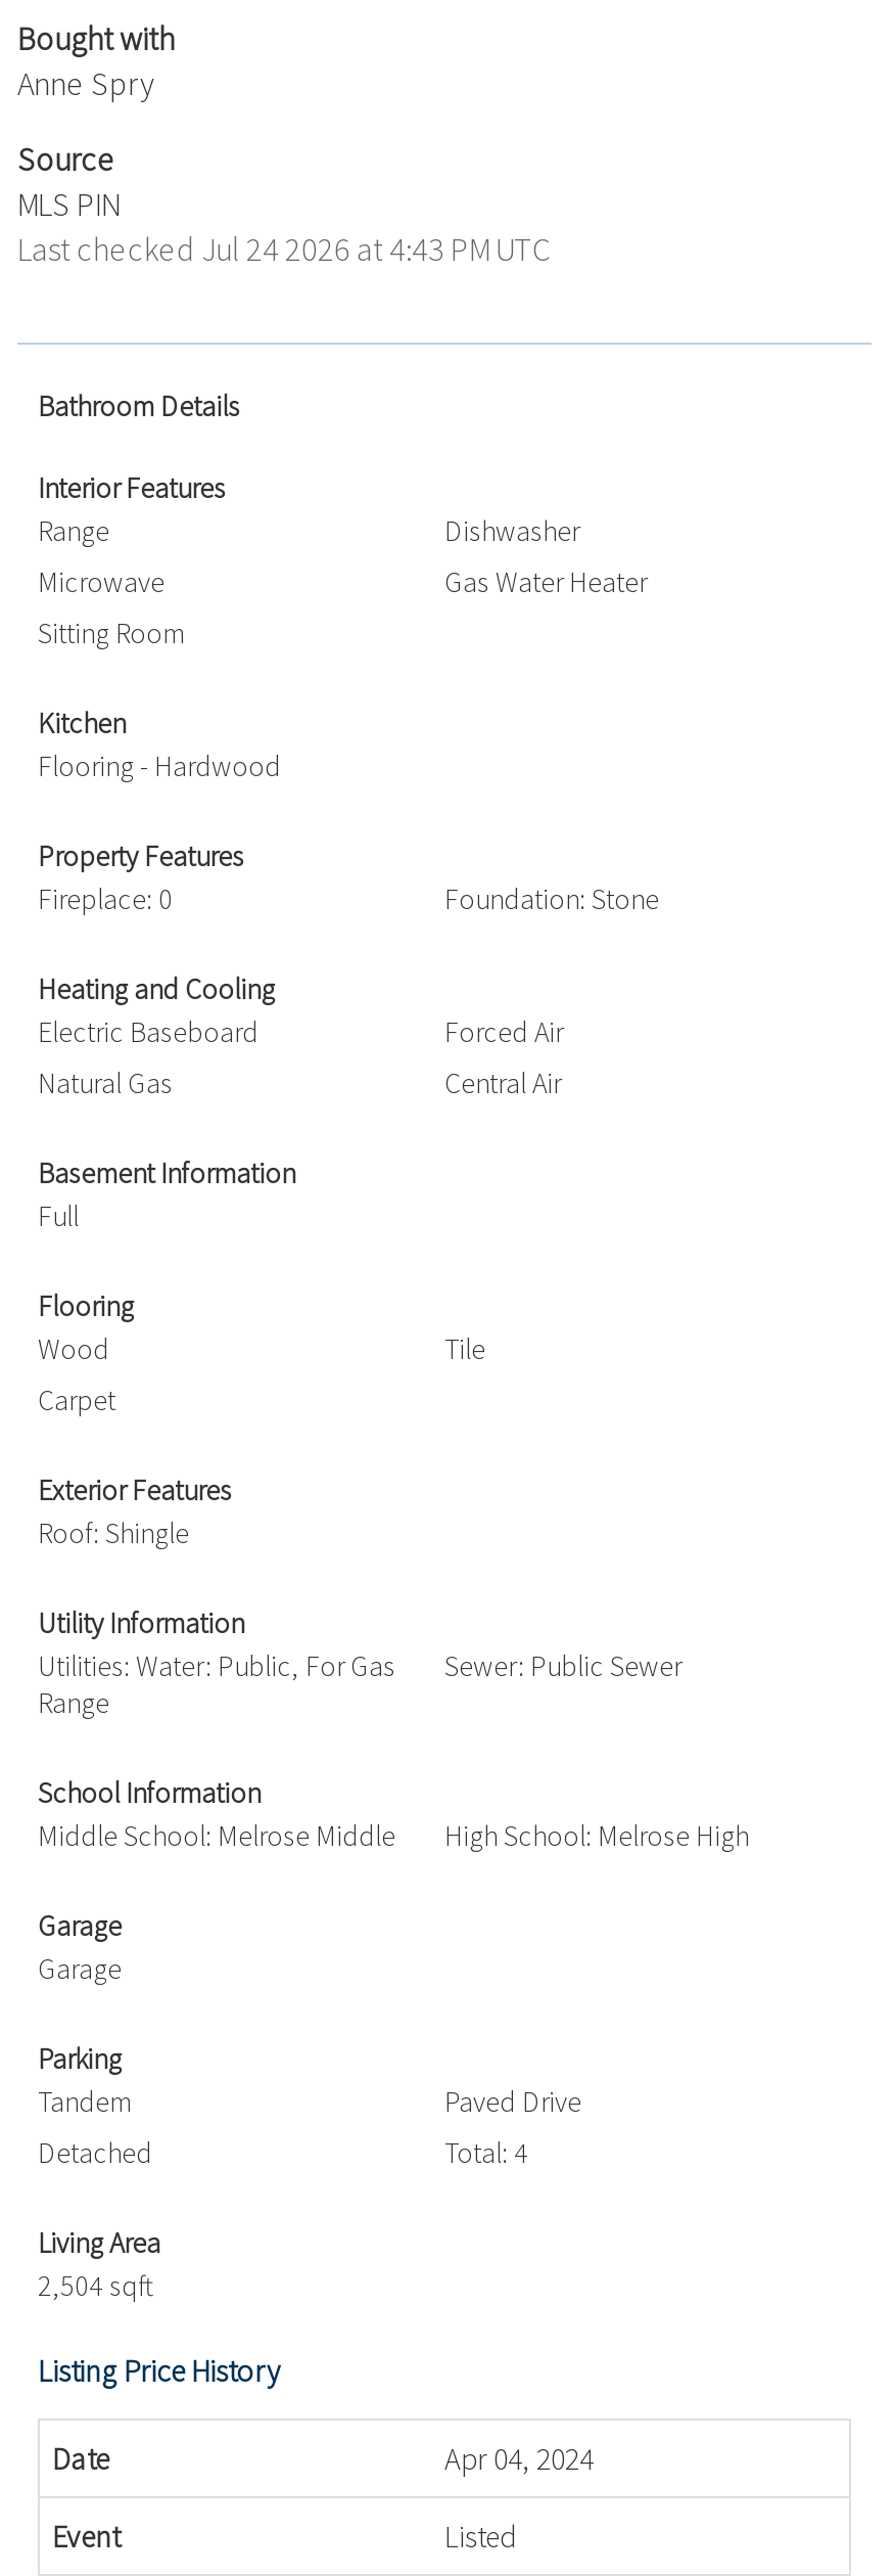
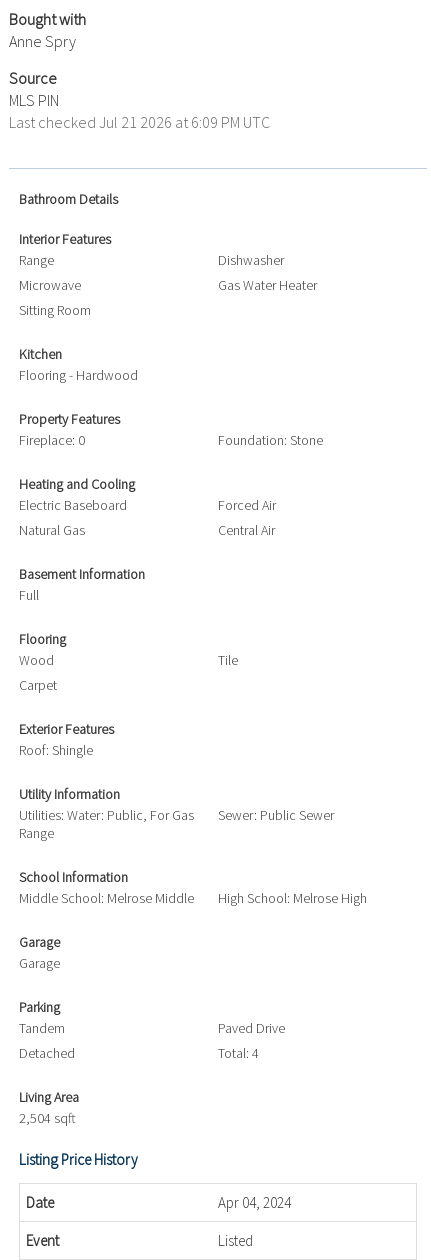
[17,228,551,269] Last checked Jul 24 2026 at 4:43 PM UTC -> [9,112,270,132] Last checked Jul 21 2026 at 6:09 PM UTC

